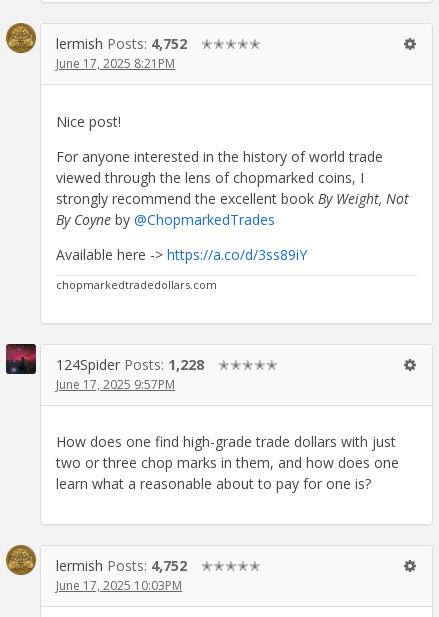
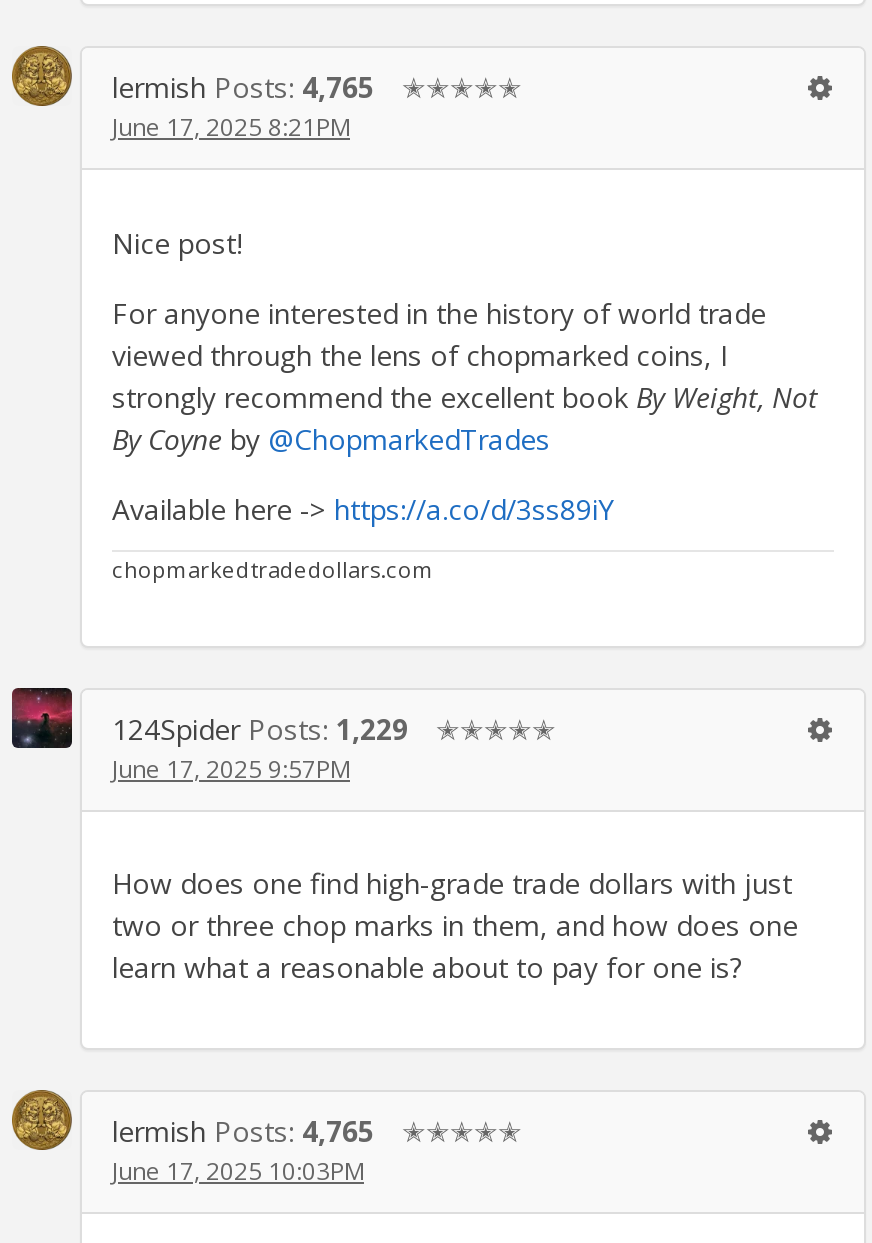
[56,34,187,53] lermish Posts: 4,752 -> [112,68,374,106] lermish Posts: 4,765
[56,355,204,374] 124Spider Posts: 1,228 -> [112,710,408,748] 124Spider Posts: 1,229
[56,556,187,575] lermish Posts: 4,752 -> [112,1113,374,1151] lermish Posts: 4,765

